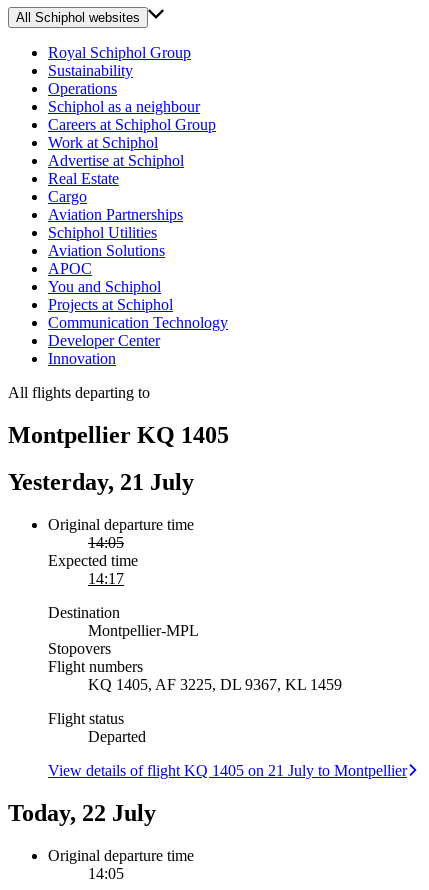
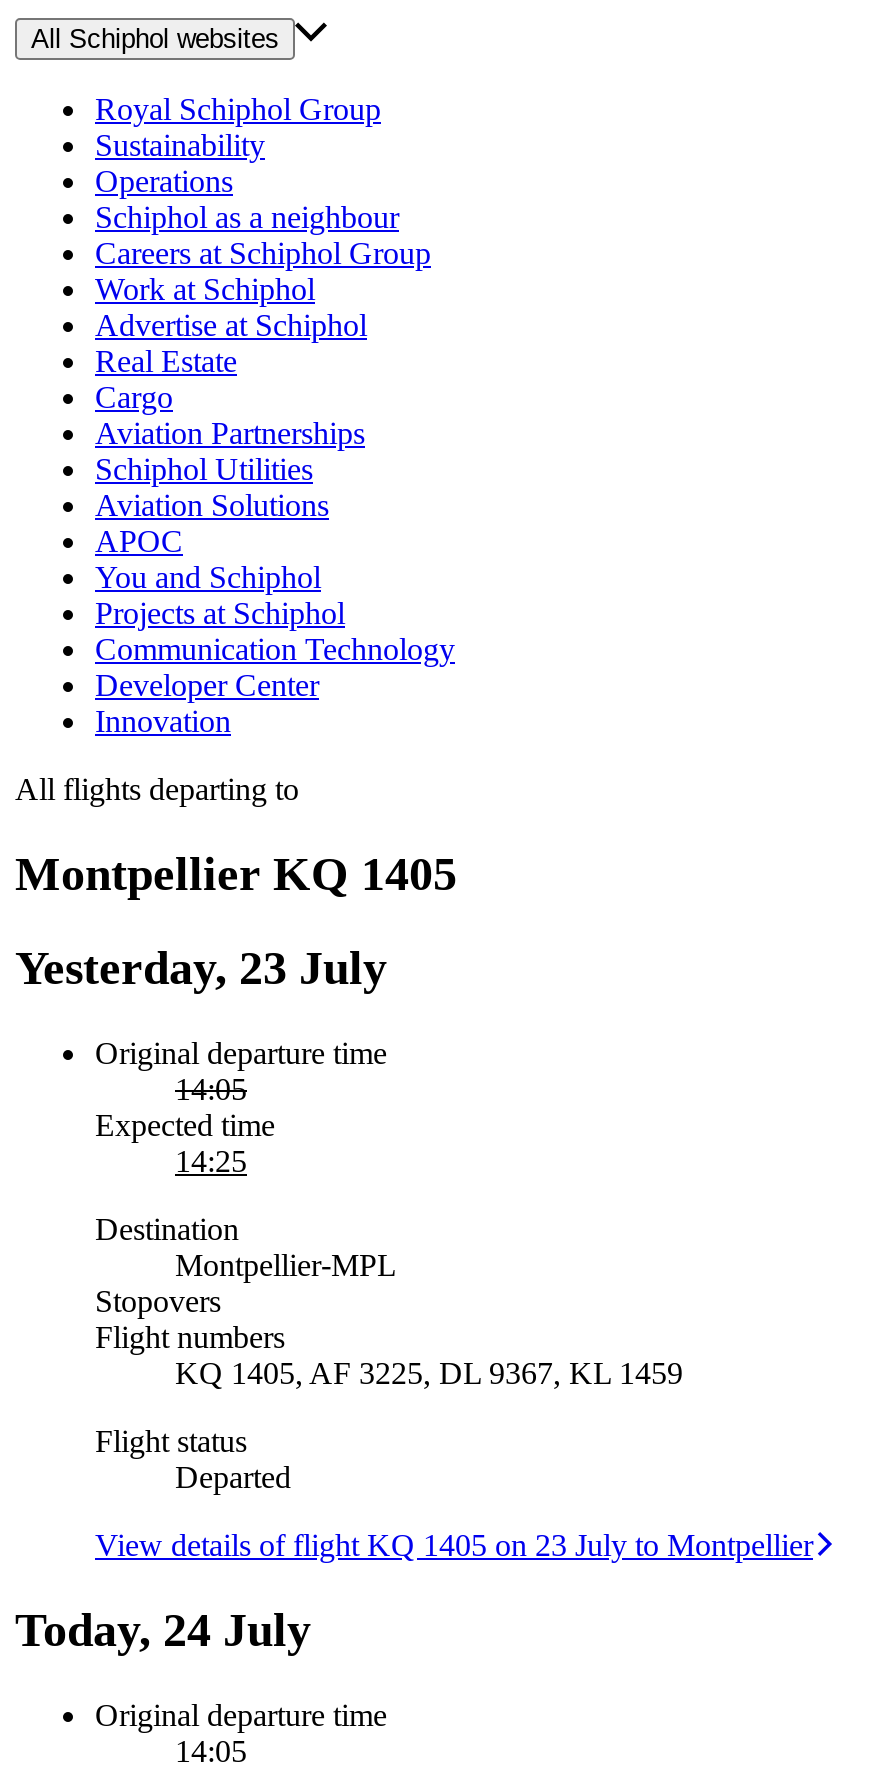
[8,469,194,495] Yesterday, 21 July -> [15,942,387,994] Yesterday, 23 July
[88,570,124,587] 14:17 -> [175,1143,247,1177] 14:25
[48,762,407,779] View details of flight KQ 1405 on 21 July to Montpellier -> [95,1527,813,1561] View details of flight KQ 1405 on 23 July to Montpellier
[8,800,156,826] Today, 22 July -> [15,1603,311,1655] Today, 24 July

